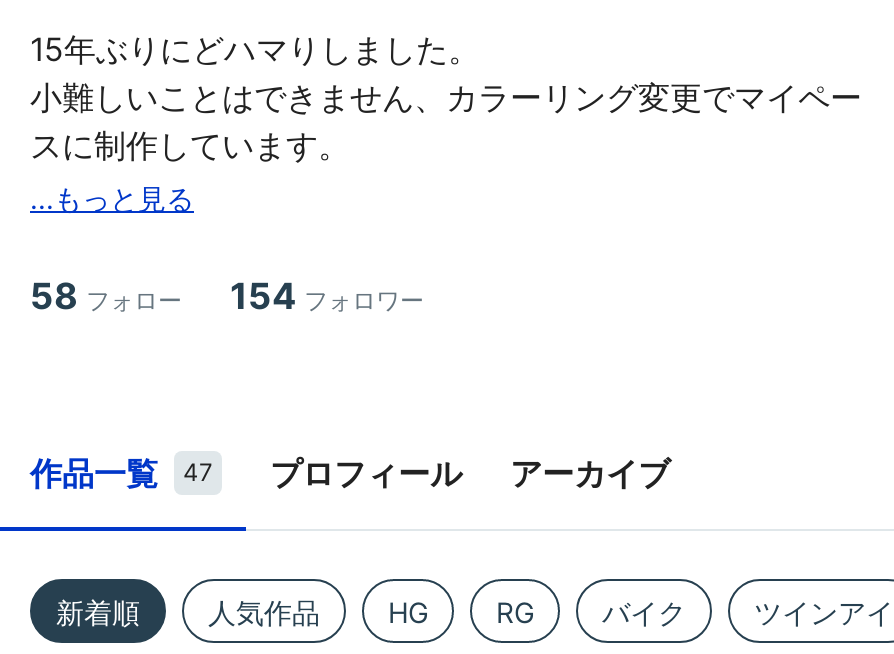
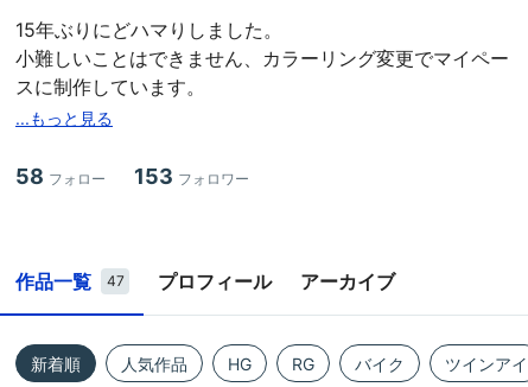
[30,276,424,318] 58 フォロー 154 フォロワー -> [15,164,249,189] 58 フォロー 153 フォロワー

